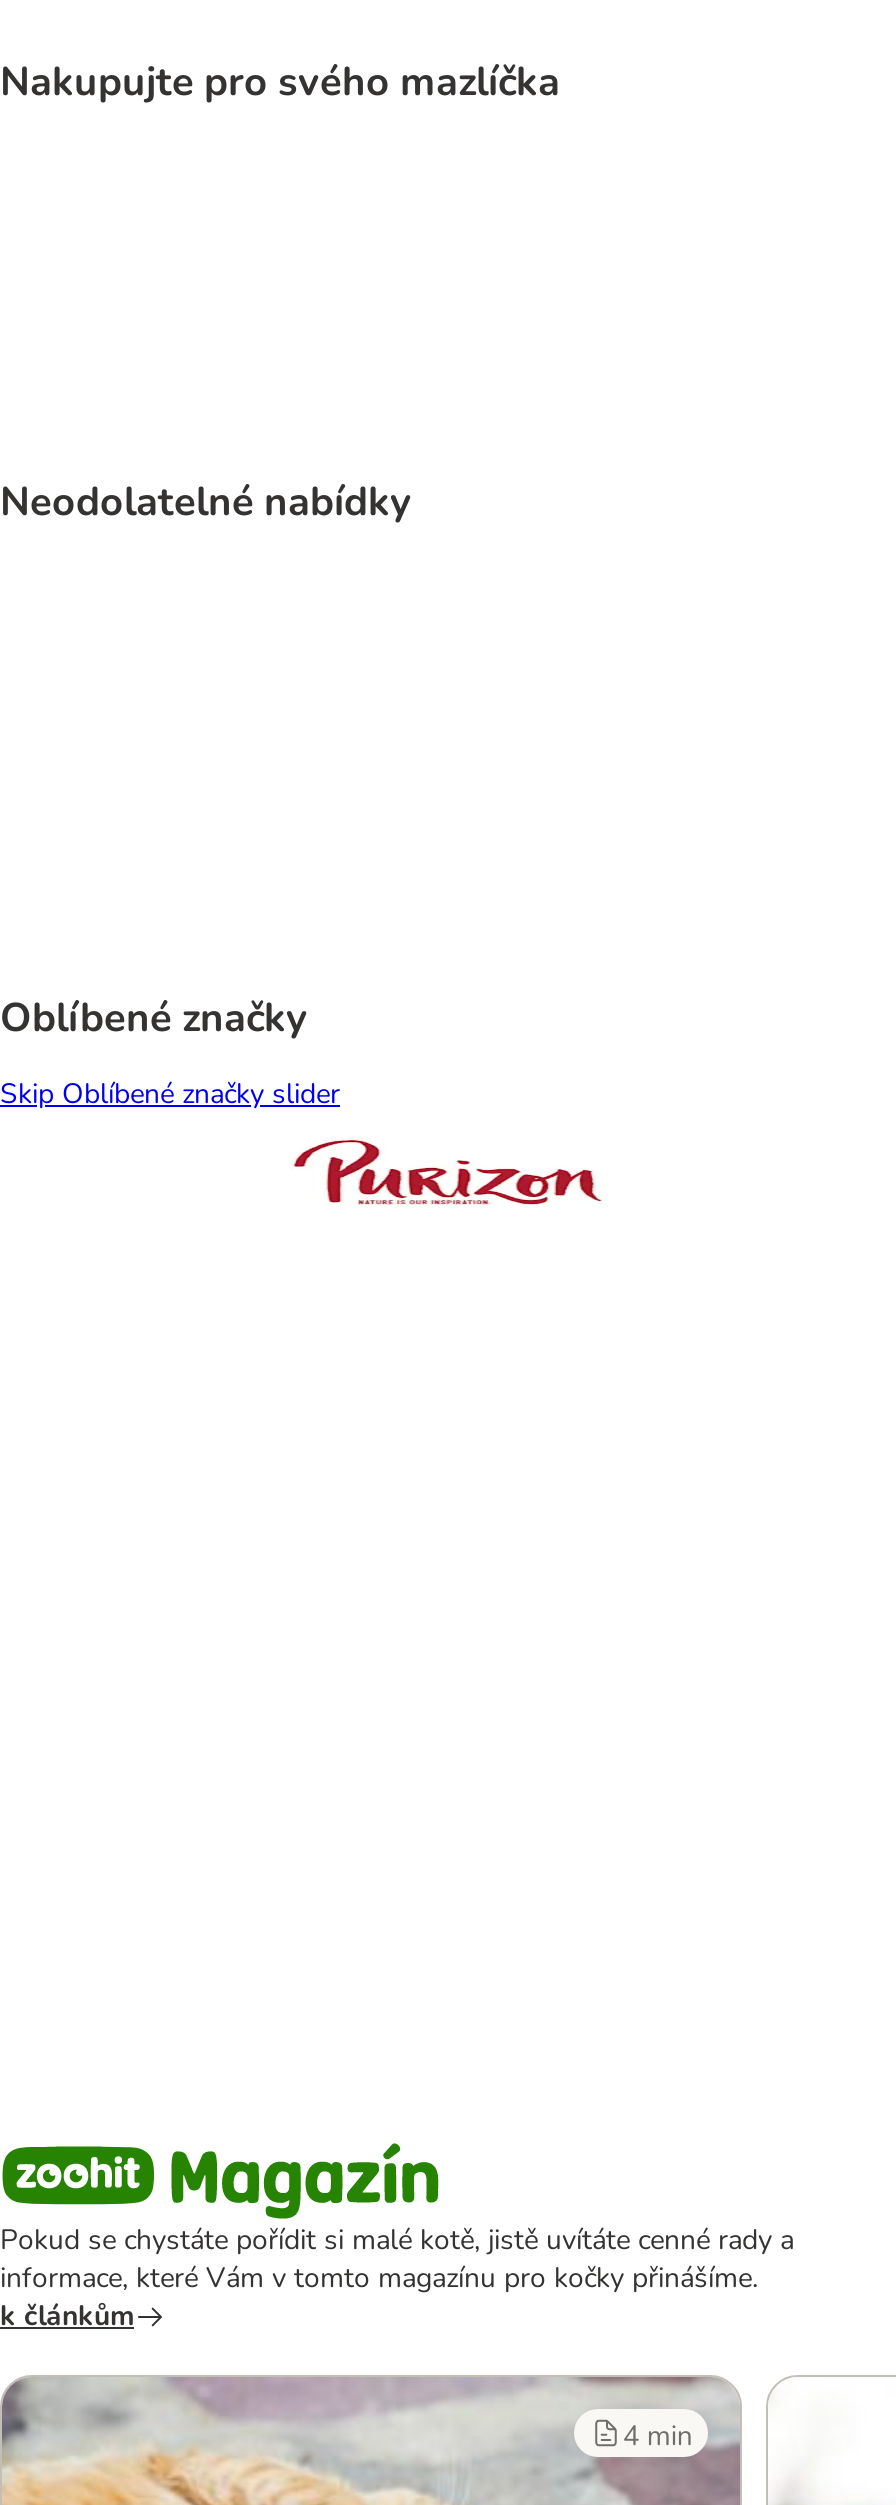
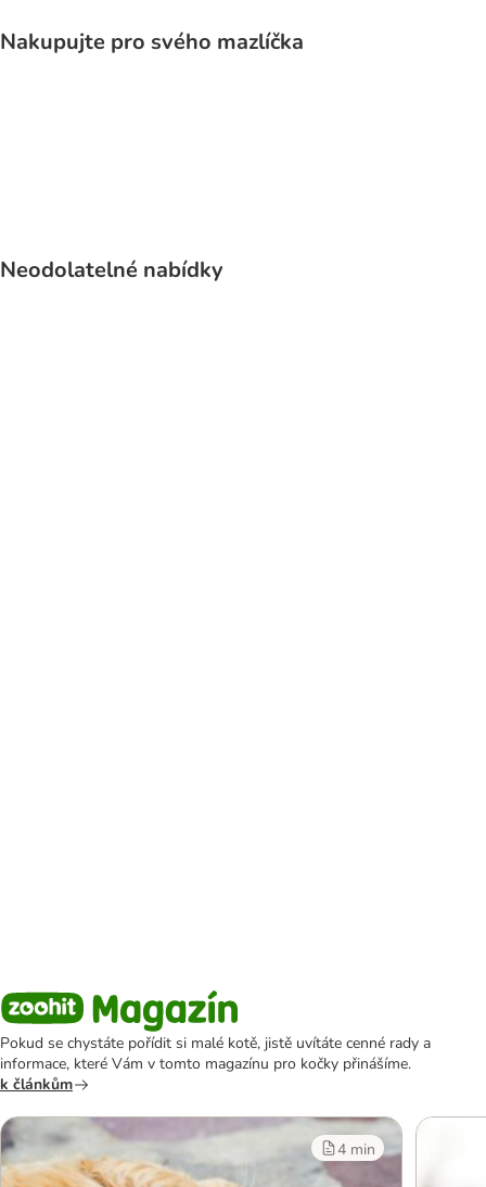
[0,991,340,1113] Oblíbené značky | Skip Oblíbené značky slider -> none
[292,1137,602,1207] [image] -> none

